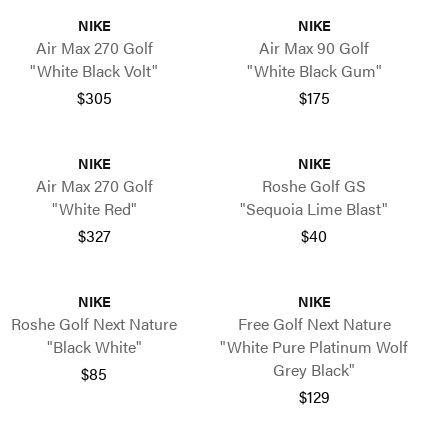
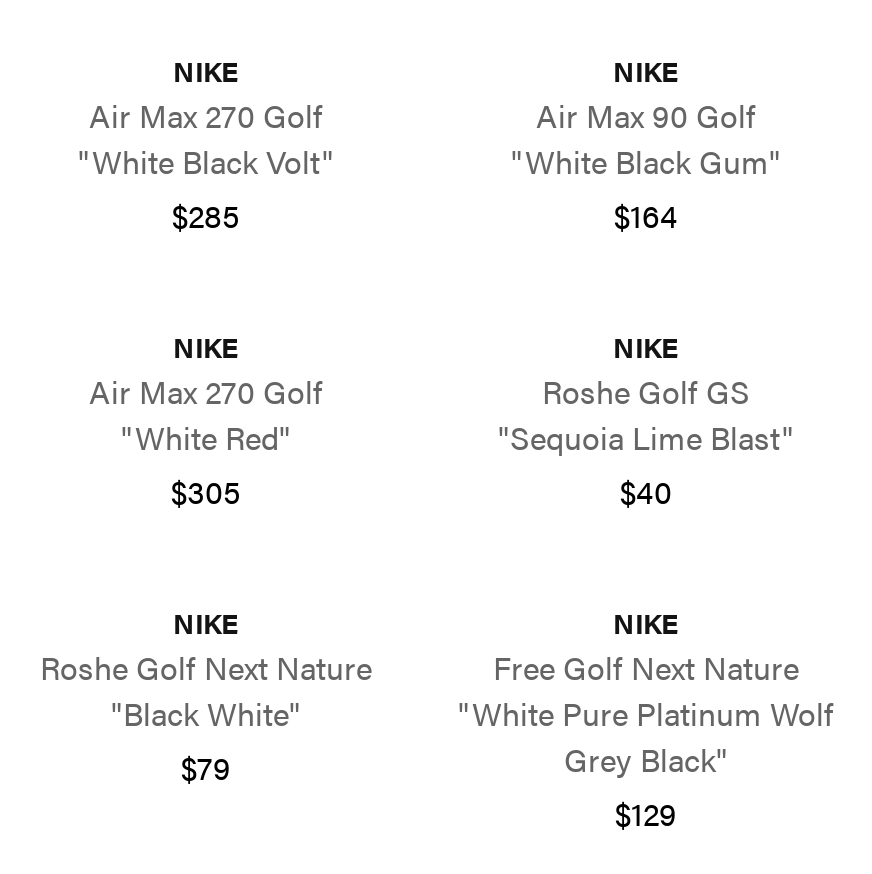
[76,86,111,109] $305 -> [172,192,240,238] $285
[298,86,329,109] $175 -> [614,192,678,238] $164
[77,224,110,247] $327 -> [171,468,241,514] $305
[81,362,107,385] $85 -> [181,744,231,790] $79

